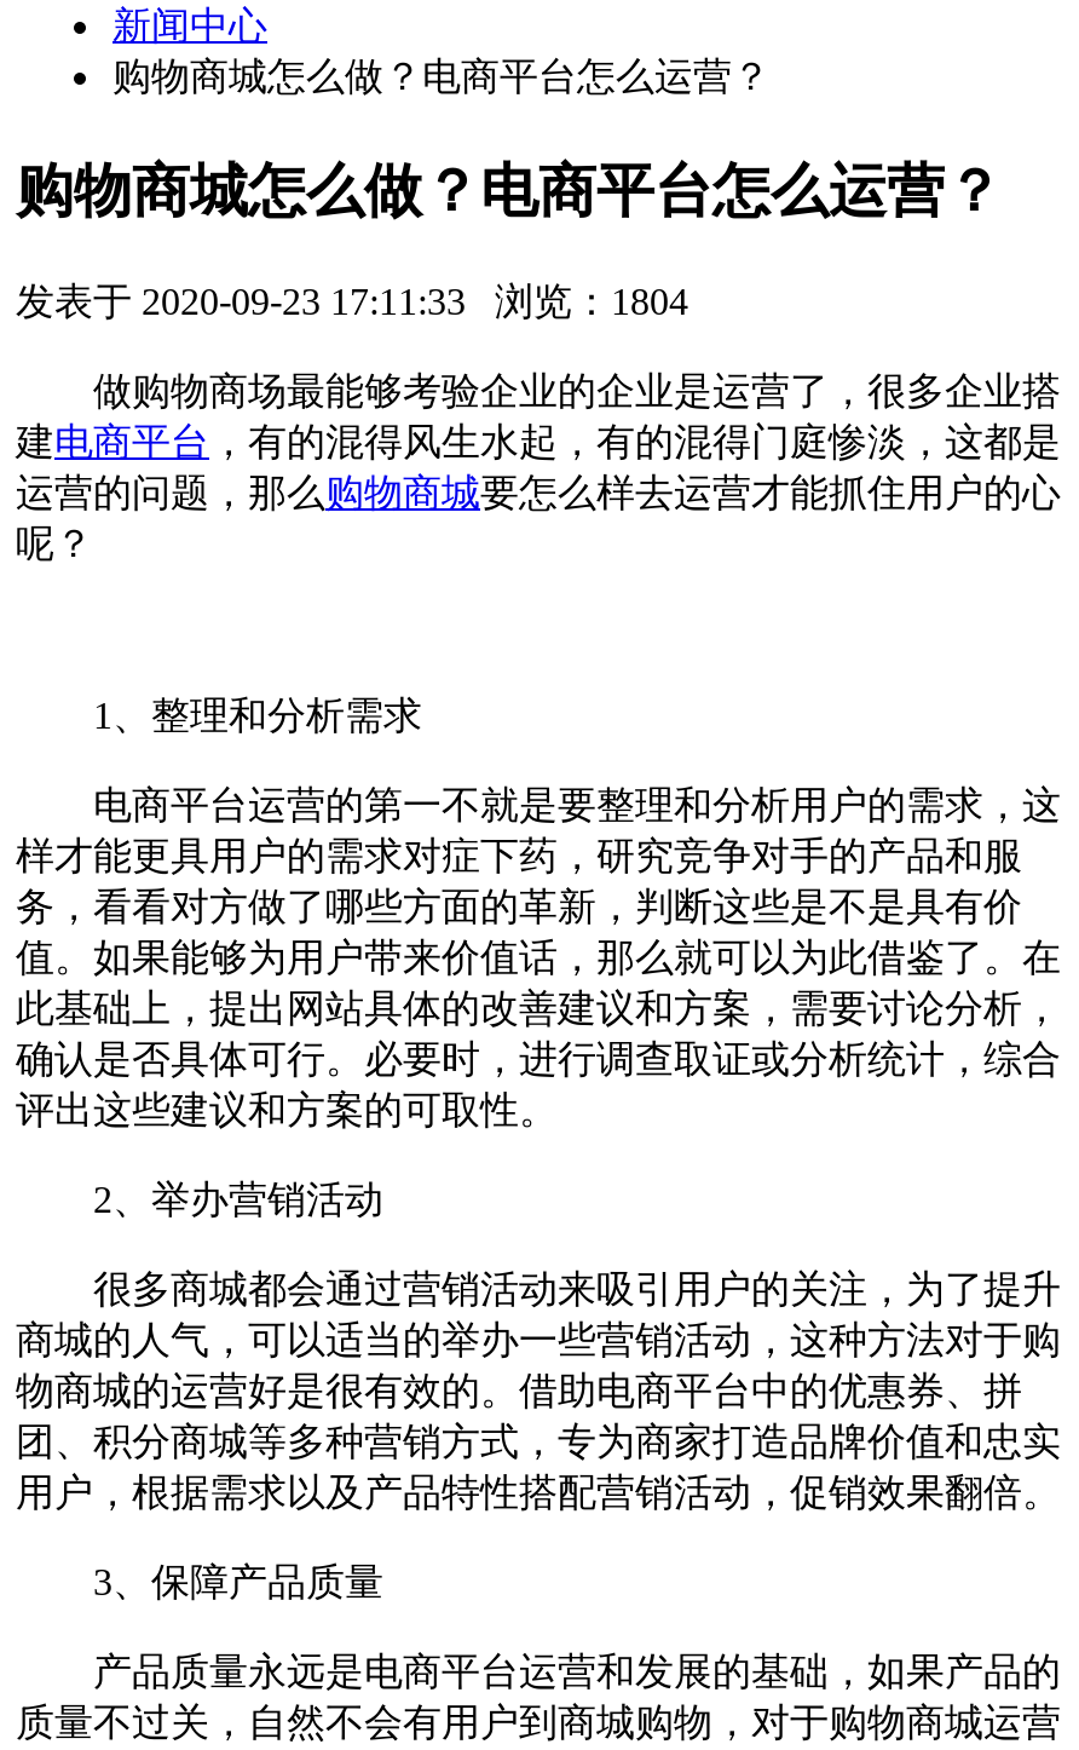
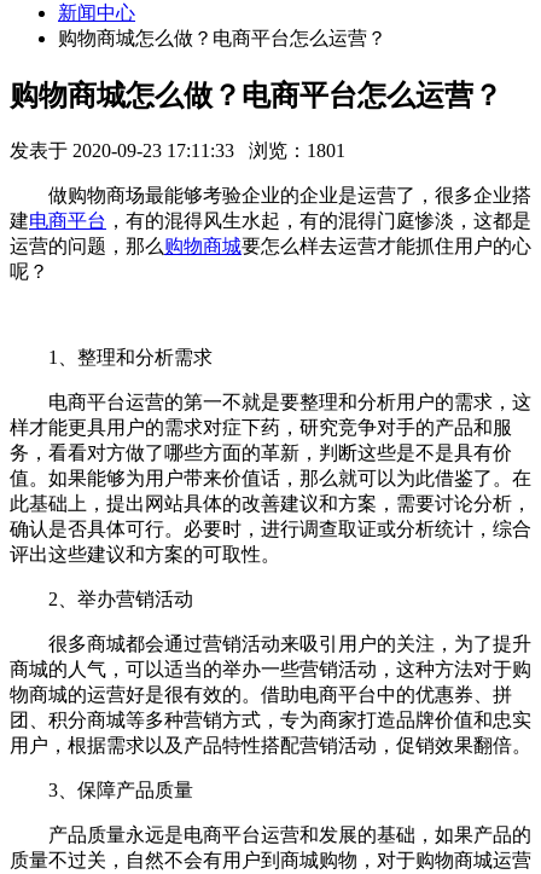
[16,281,688,322] 发表于 2020-09-23 17:11:33 浏览：1804 -> [10,140,345,161] 发表于 2020-09-23 17:11:33 浏览：1801

